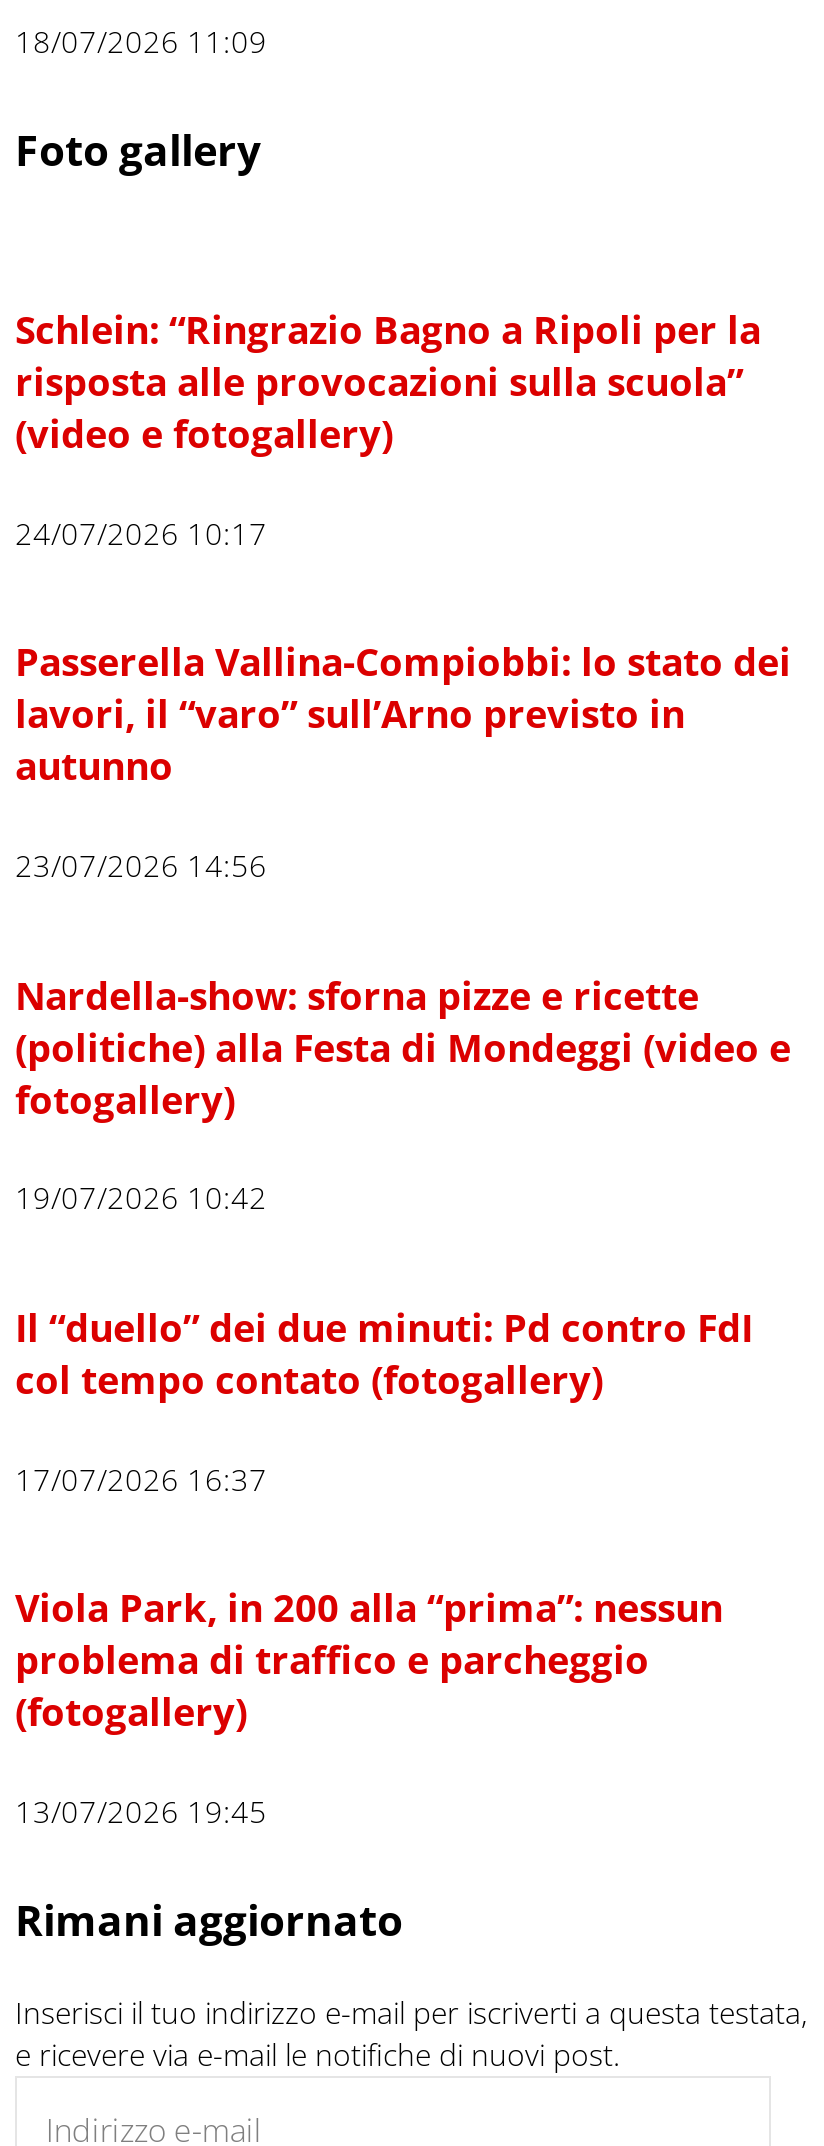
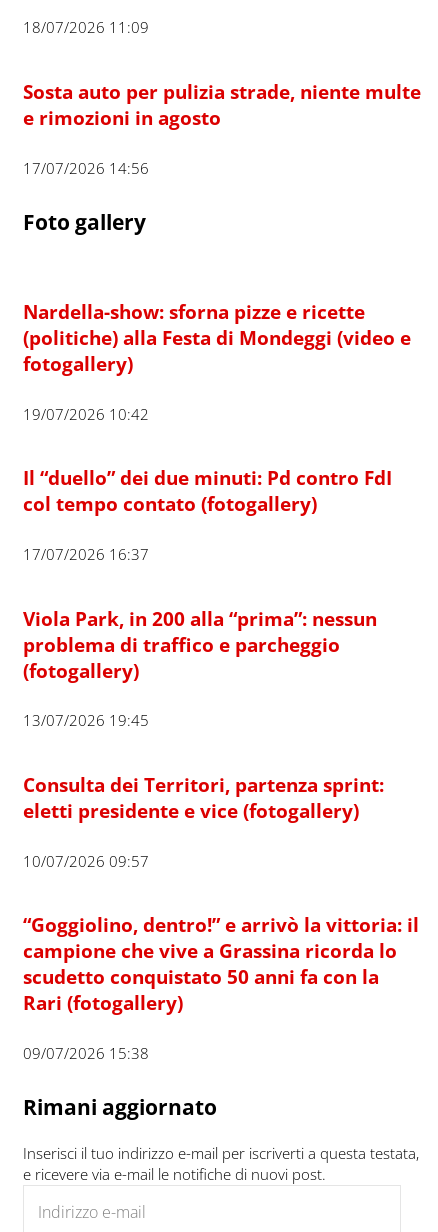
none -> [23,79,421,177] Sosta auto per pulizia strade, niente multe | e rimozioni in agosto | 17/07/2026 14:56
[15,304,791,885] Schlein: “Ringrazio Bagno a Ripoli per la | risposta alle provocazioni sulla scuola” | (video e fotogallery) | 24/07/2026 10:17 | Passerella Vallina-Compiobbi: lo stato dei | lavori, il “varo” sull’Arno previsto in | autunno | 23/07/2026 14:56 -> none
moved [15,969,791,1832] -> [23,299,411,730]: Nardella-show: sforna pizze e ricette | (politiche) alla Festa di Mondeggi (video e | fotogallery) | ... | (fotogallery) | 13/07/2026 19:45
none -> [23,772,419,1063] Consulta dei Territori, partenza sprint: | eletti presidente e vice (fotogallery) | 10/07/2026 09:57 | “Goggiolino, dentro!” e arrivò la vittoria: il | campione che vive a Grassina ricorda lo | scudetto conquistato 50 anni fa con la | Rari (fotogallery) | 09/07/2026 15:38

